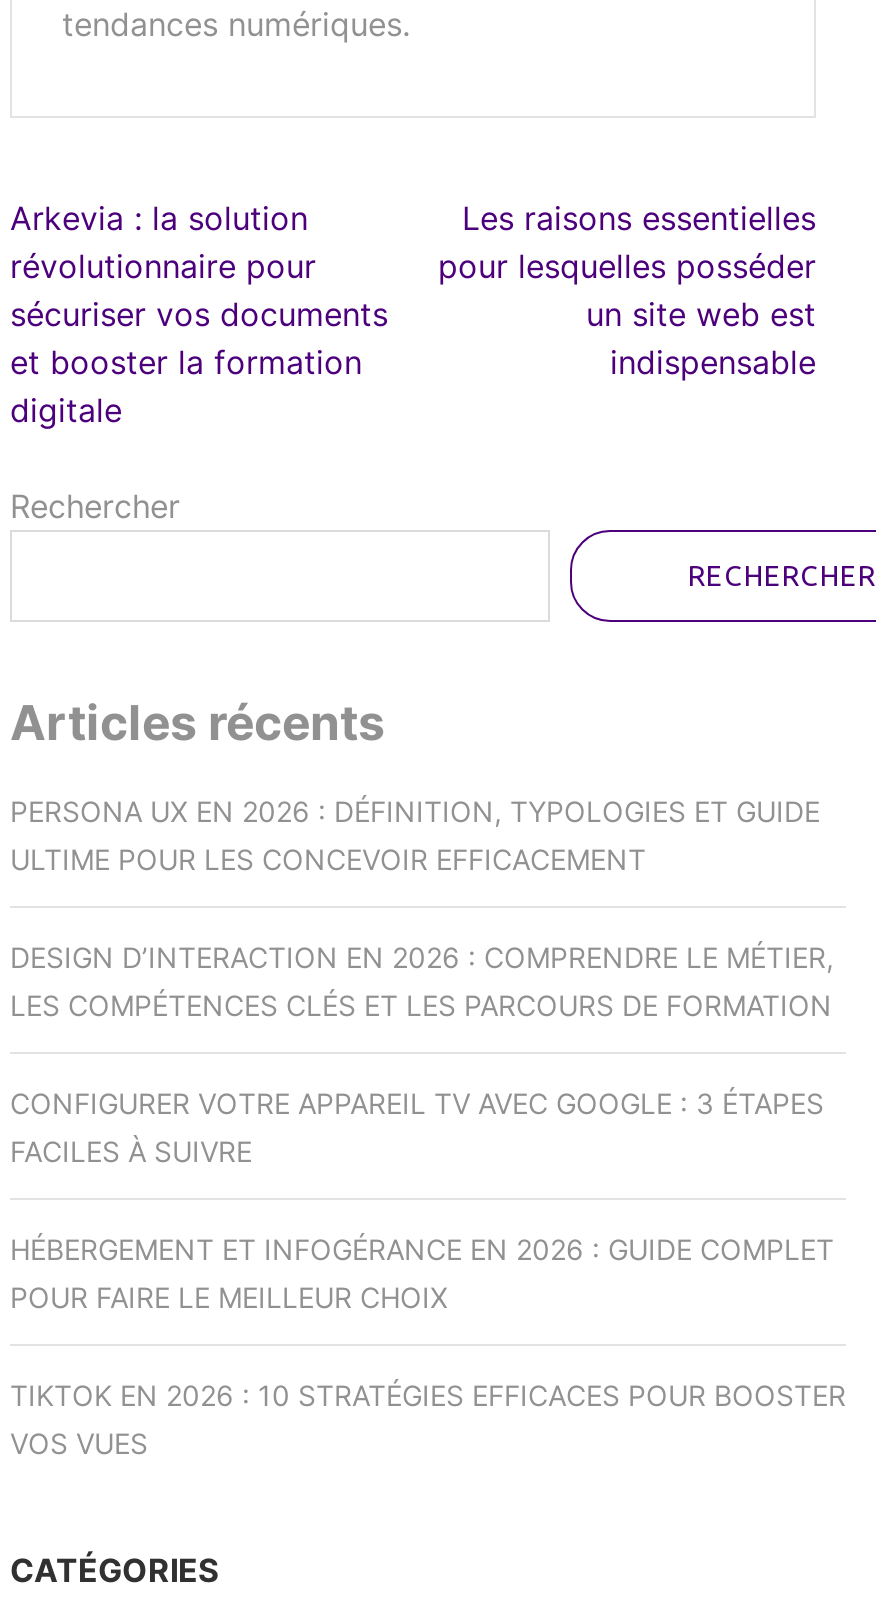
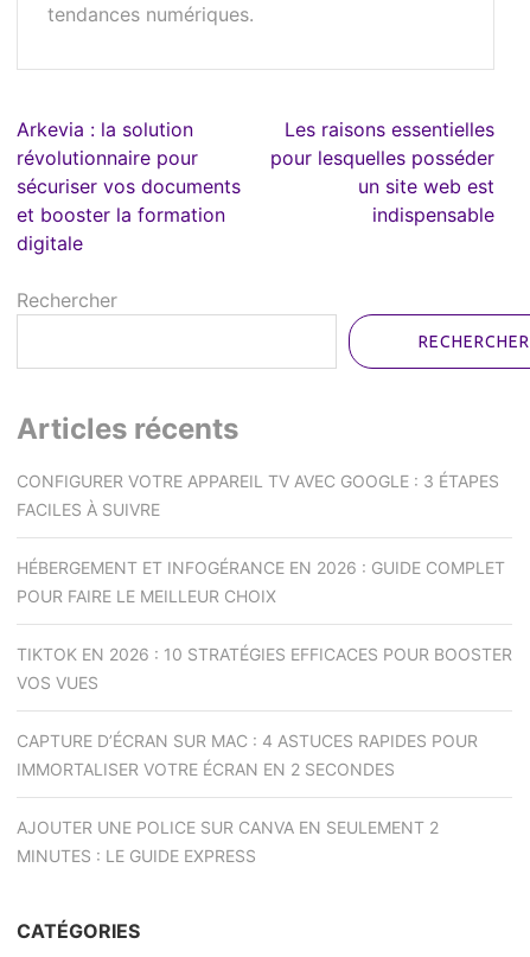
[10,795,834,1023] PERSONA UX EN 2026 : DÉFINITION, TYPOLOGIES ET GUIDE | ULTIME POUR LES CONCEVOIR EFFICACEMENT | DESIGN D’INTERACTION EN 2026 : COMPRENDRE LE MÉTIER, | LES COMPÉTENCES CLÉS ET LES PARCOURS DE FORMATION -> none
moved [10,1087,846,1461] -> [17,471,512,693]: CONFIGURER VOTRE APPAREIL TV AVEC GOOGLE : 3 ÉTAPES | FACILES À SUIVRE | HÉBERGEMENT ET INFOGÉRANCE EN 2026 : GUIDE COMPLET | POUR FAIRE LE MEILLEUR CHOIX | TIKTOK EN 2026 : 10 STRATÉGIES EFFICACES POUR BOOSTER | VOS VUES
none -> [17,731,478,866] CAPTURE D’ÉCRAN SUR MAC : 4 ASTUCES RAPIDES POUR | IMMORTALISER VOTRE ÉCRAN EN 2 SECONDES | AJOUTER UNE POLICE SUR CANVA EN SEULEMENT 2 | MINUTES : LE GUIDE EXPRESS

